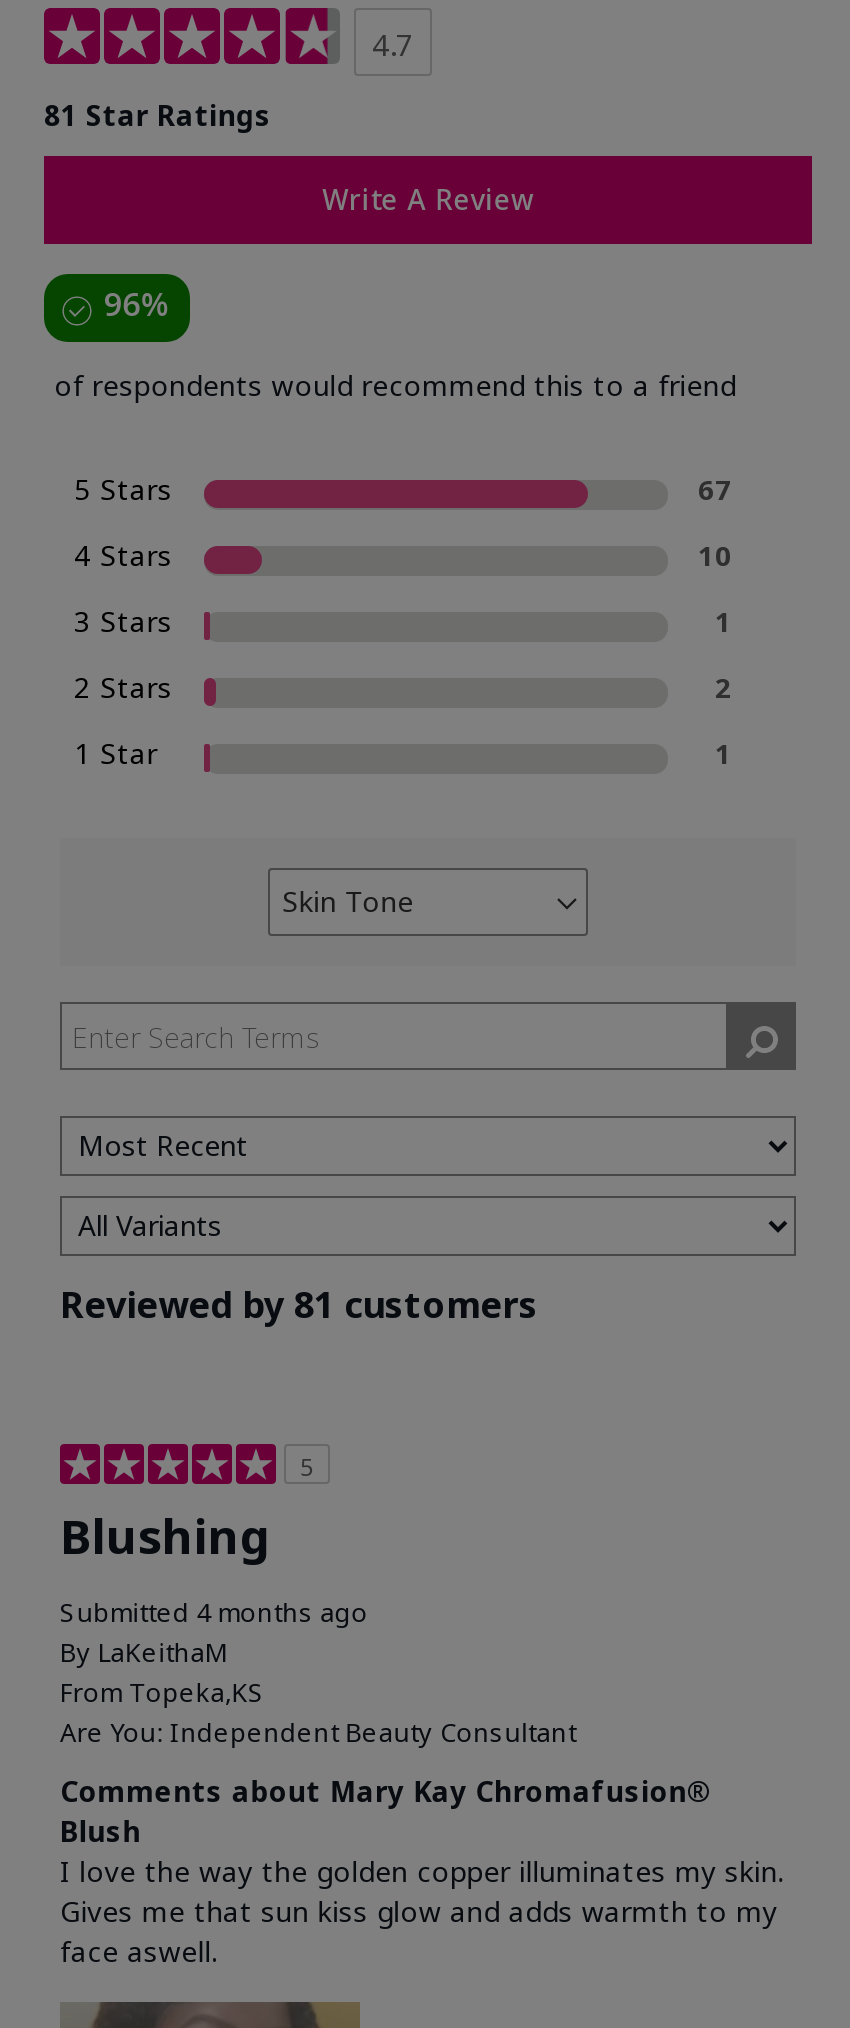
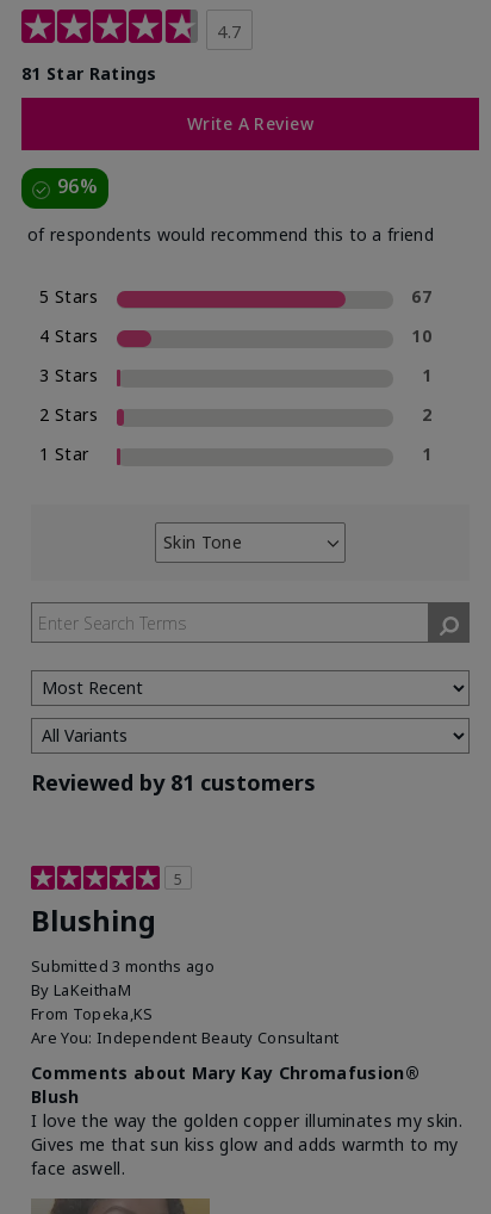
[60,1594,368,1630] Submitted 4 months ago -> [31,955,215,977] Submitted 3 months ago

